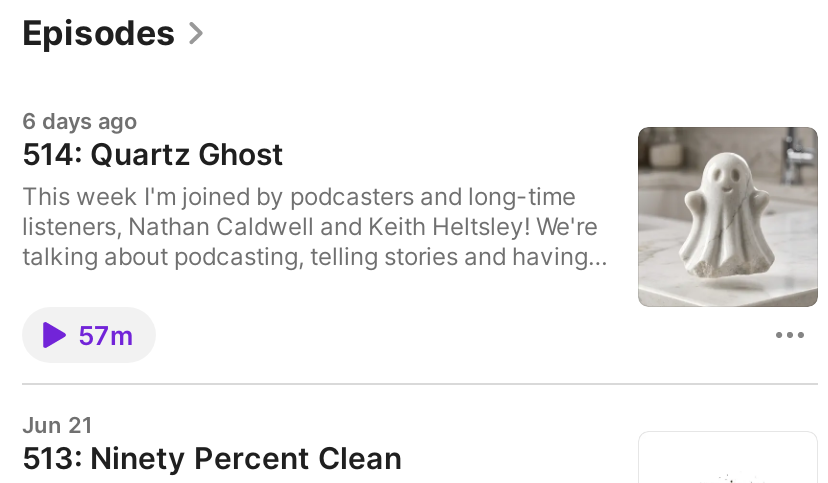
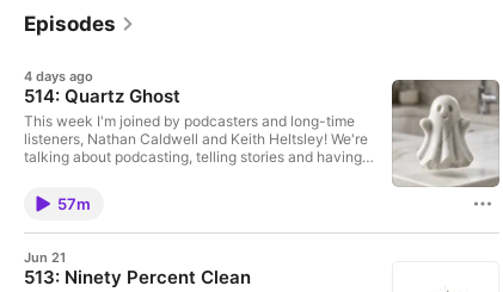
[22,107,138,135] 6 days ago -> [24,68,93,85] 4 days ago

